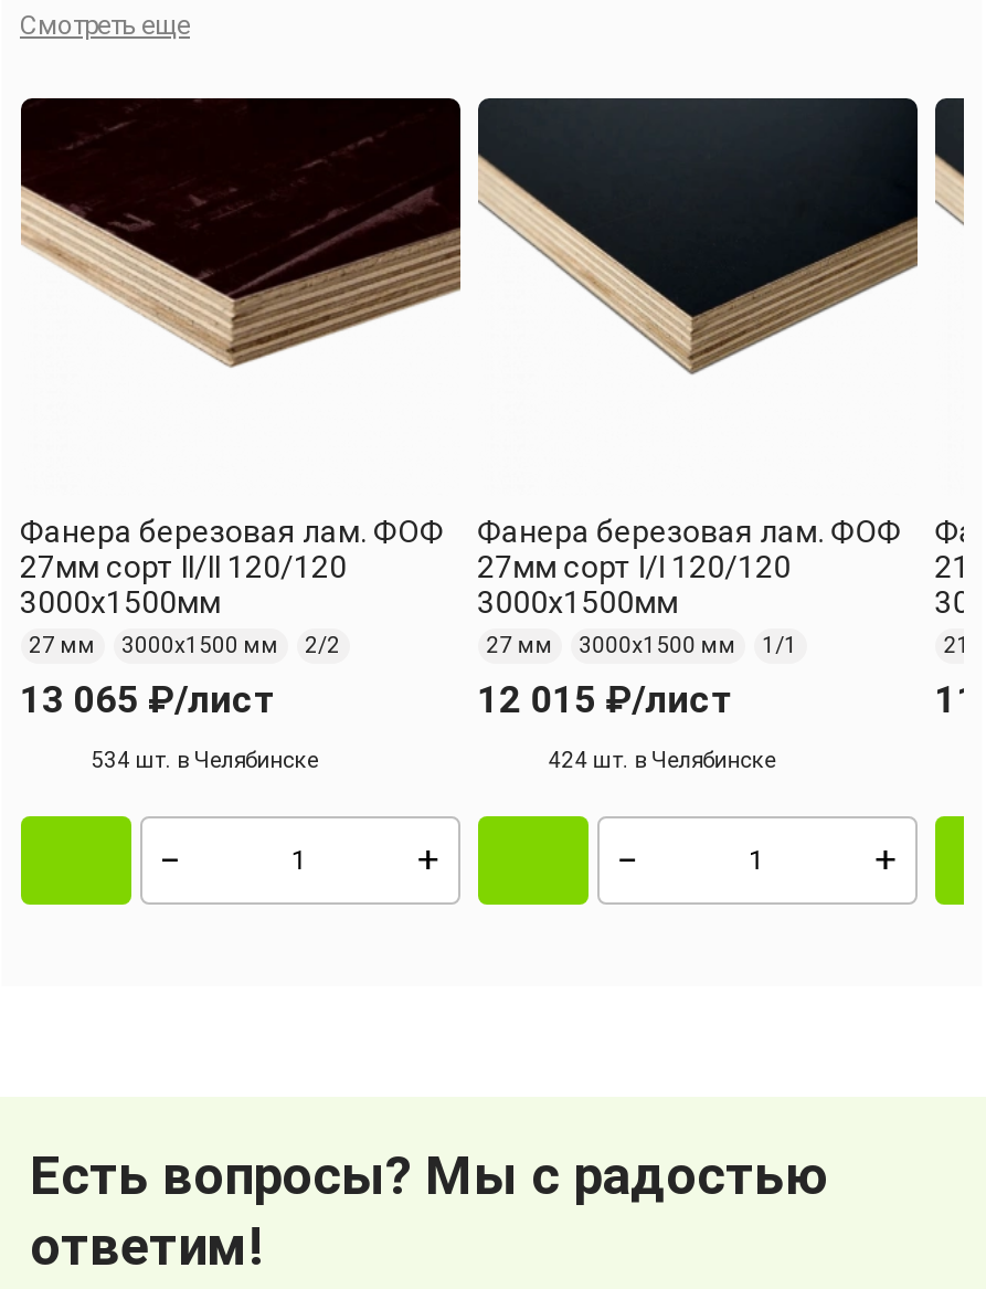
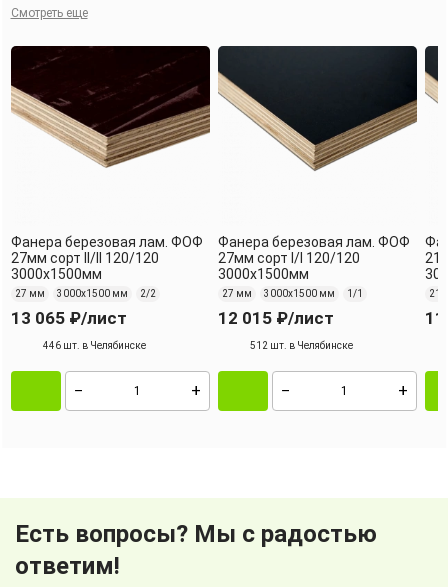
[91,748,318,772] 534 шт. в Челябинске -> [42,340,145,351] 446 шт. в Челябинске
[548,748,775,772] 424 шт. в Челябинске -> [250,340,353,351] 512 шт. в Челябинске

